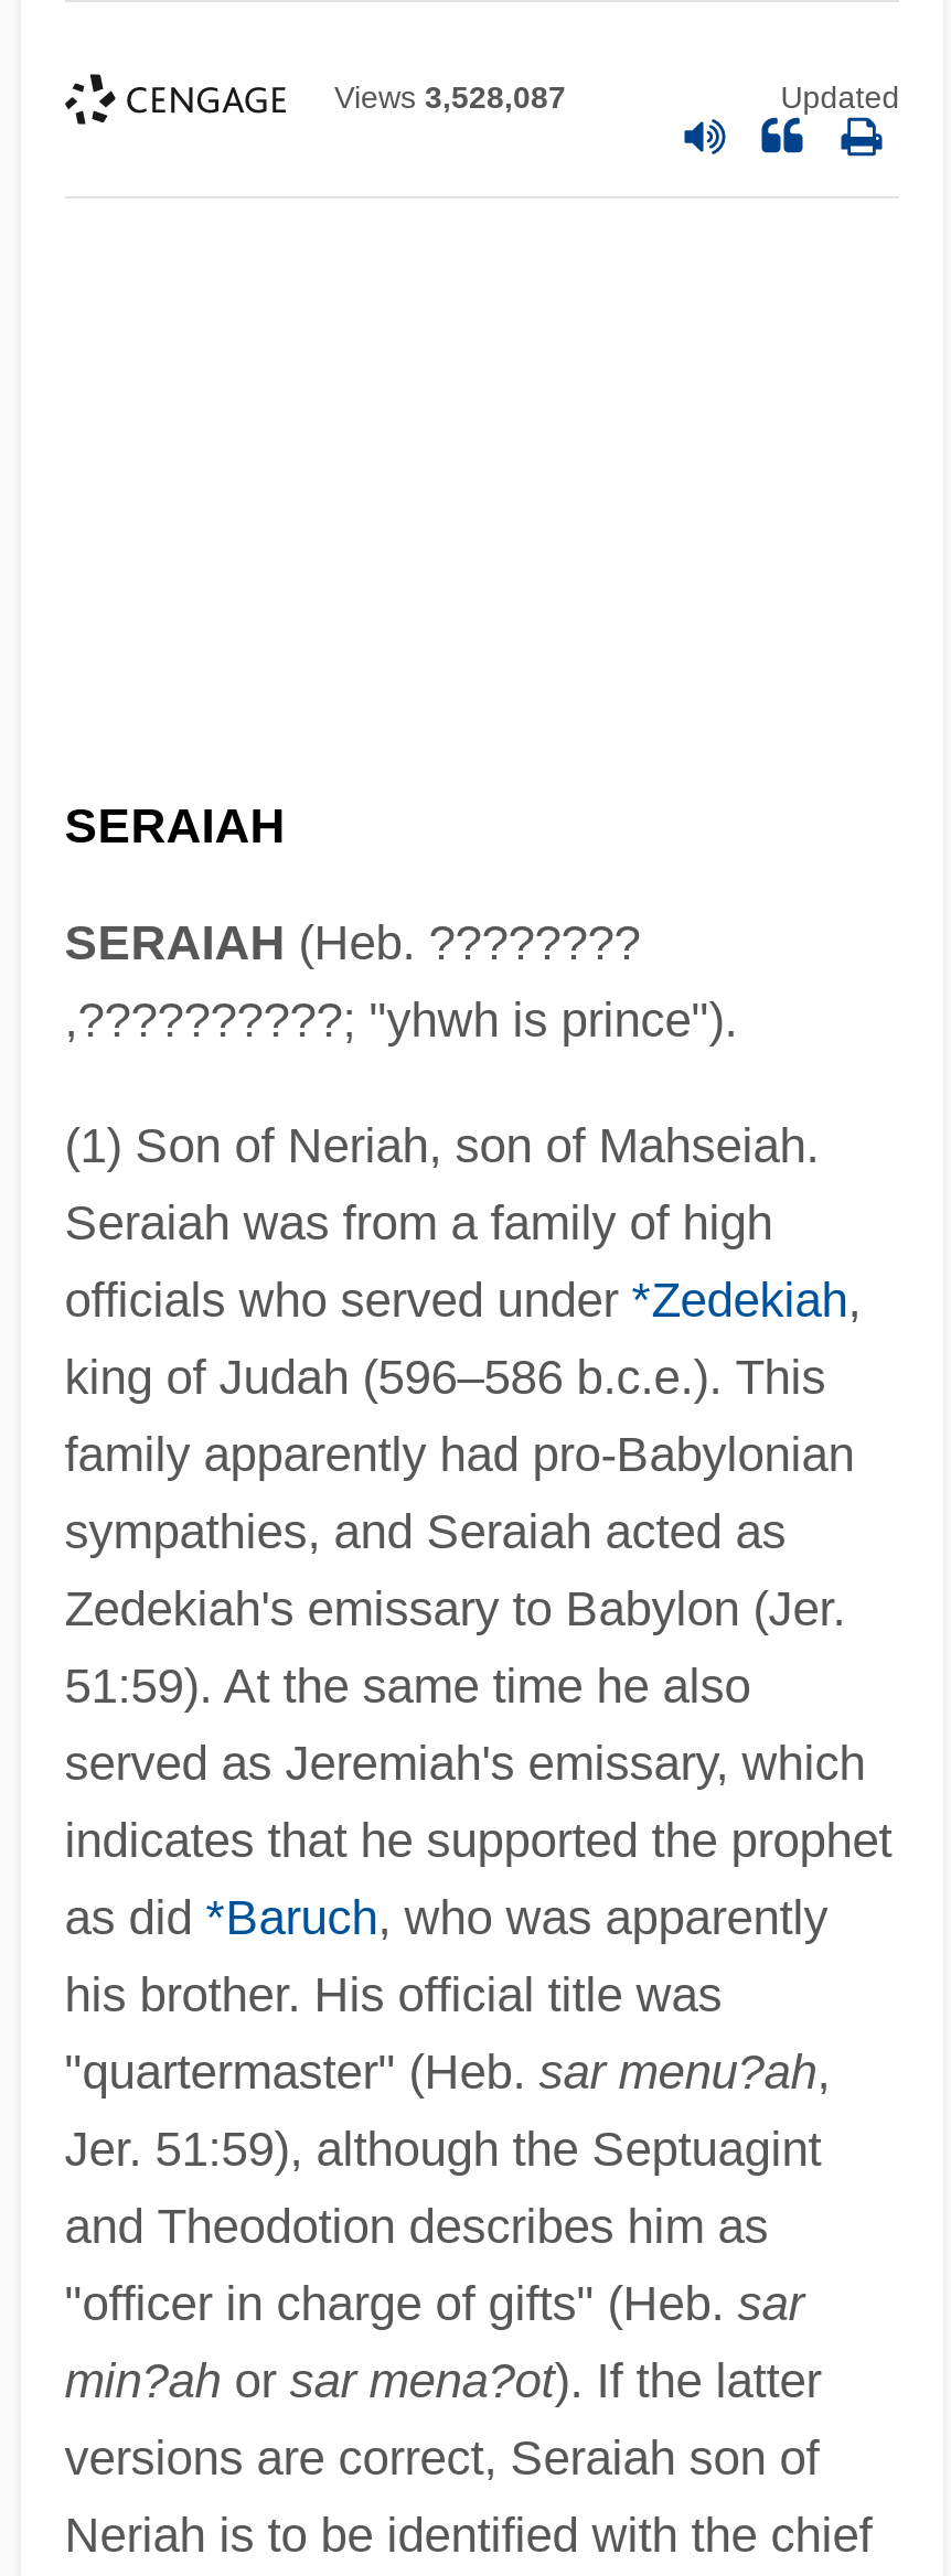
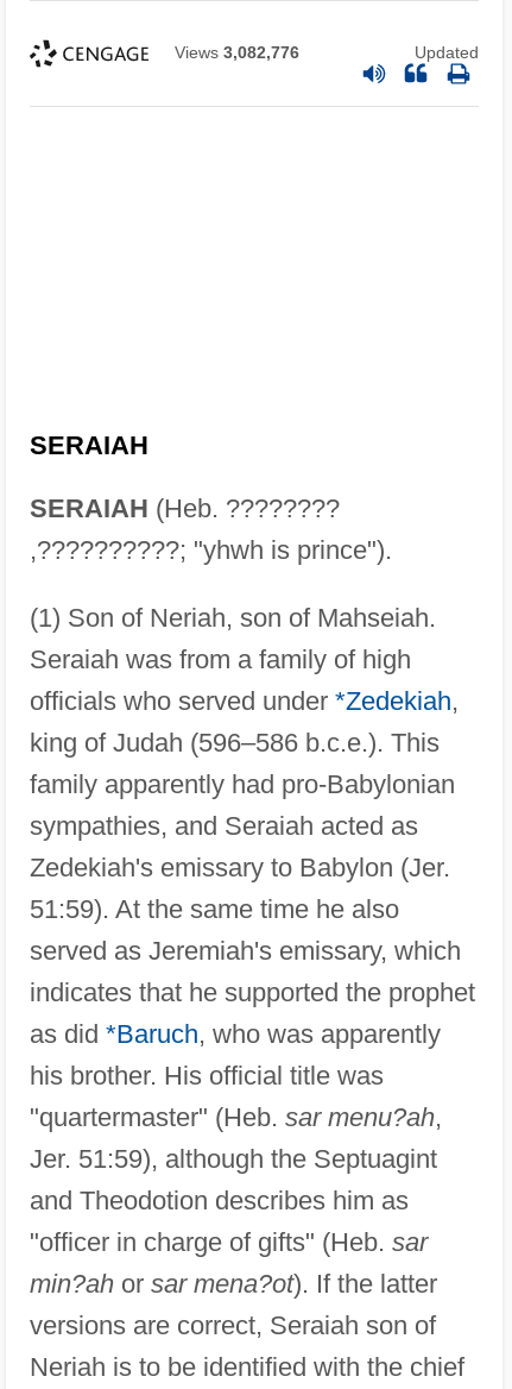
[334,80,566,116] Views 3,528,087 -> [175,43,299,62] Views 3,082,776

